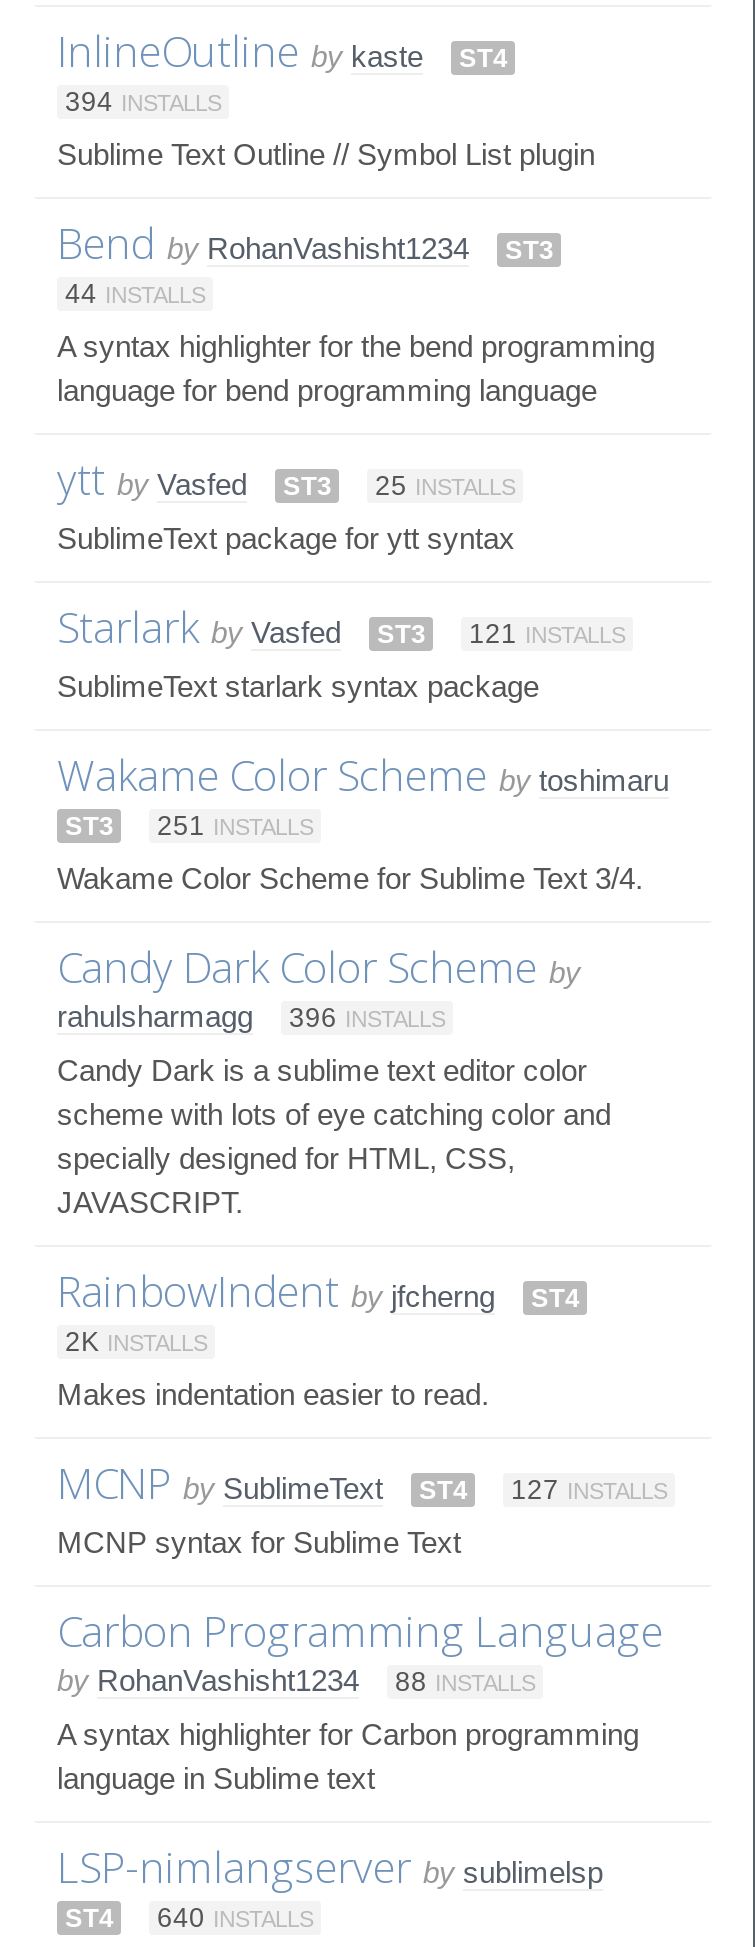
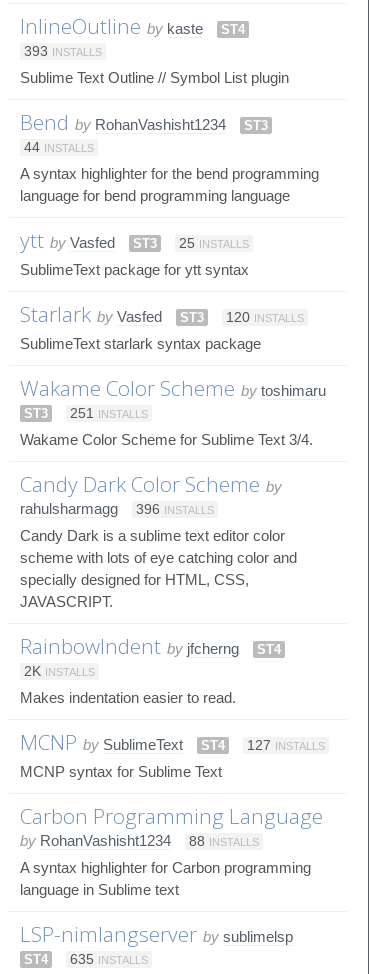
[65,86,221,116] 394 INSTALLS -> [24,43,102,58] 393 INSTALLS
[57,598,625,654] Starlark by Vasfed ST3 121 INSTALLS -> [20,299,304,327] Starlark by Vasfed ST3 120 INSTALLS
[65,1902,313,1932] ST4 640 INSTALLS -> [24,951,148,966] ST4 635 INSTALLS

